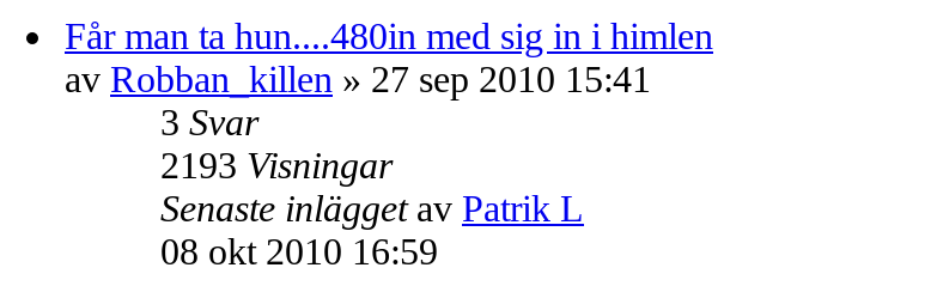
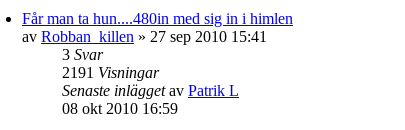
[160,144,393,185] 2193 Visningar -> [62,64,159,81] 2191 Visningar

